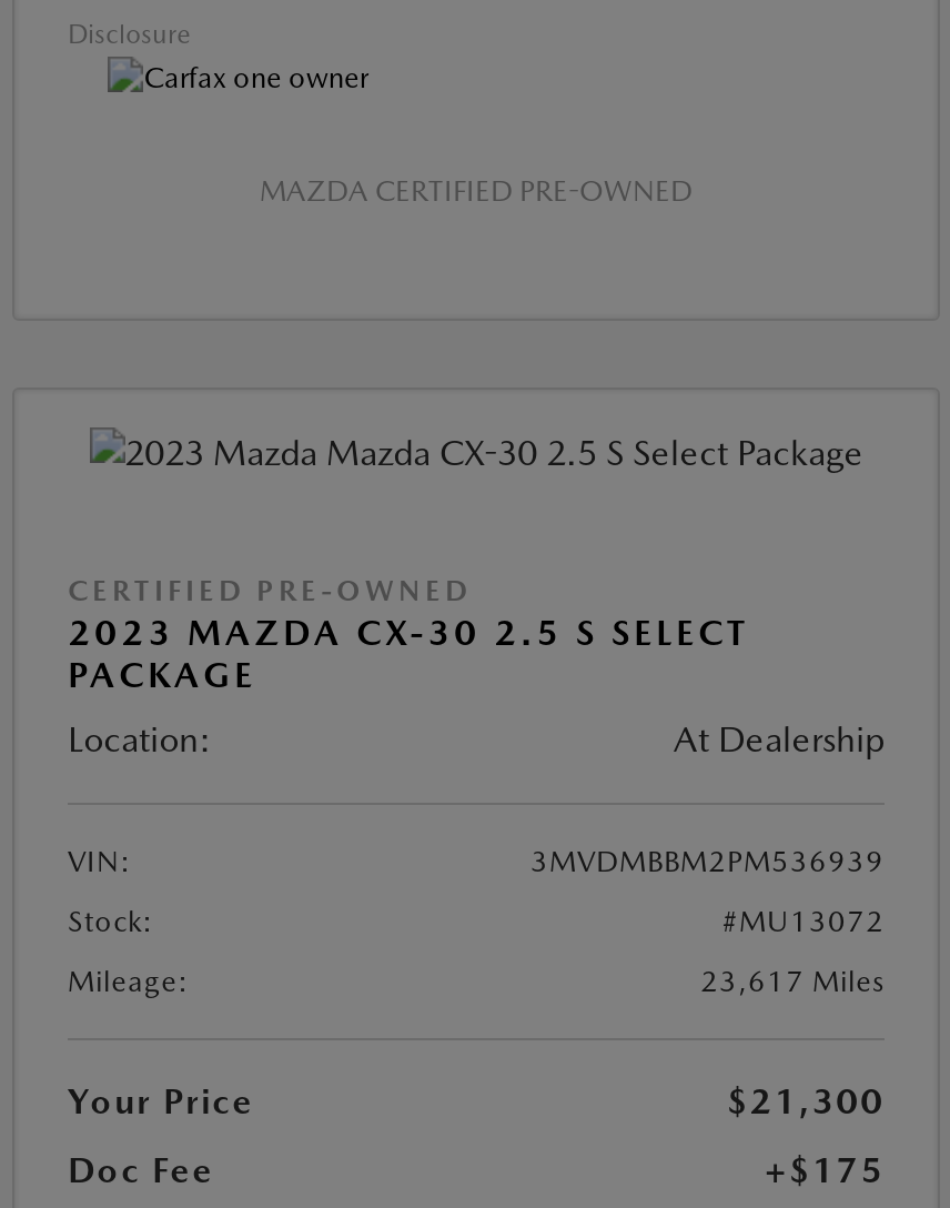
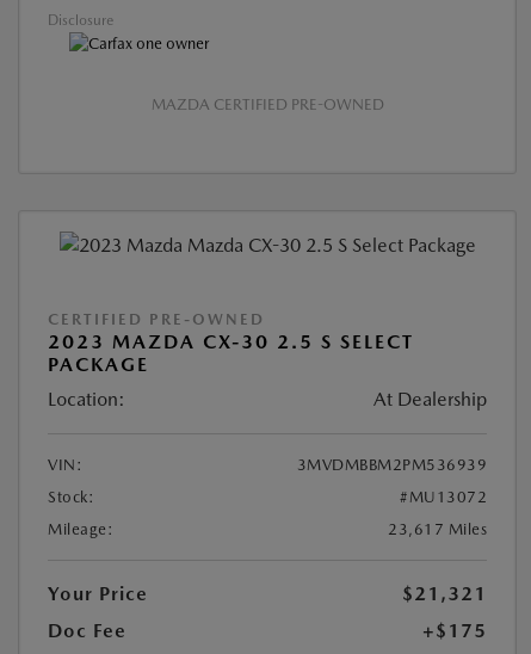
[727,1081,885,1123] $21,300 -> [402,583,487,606] $21,321

